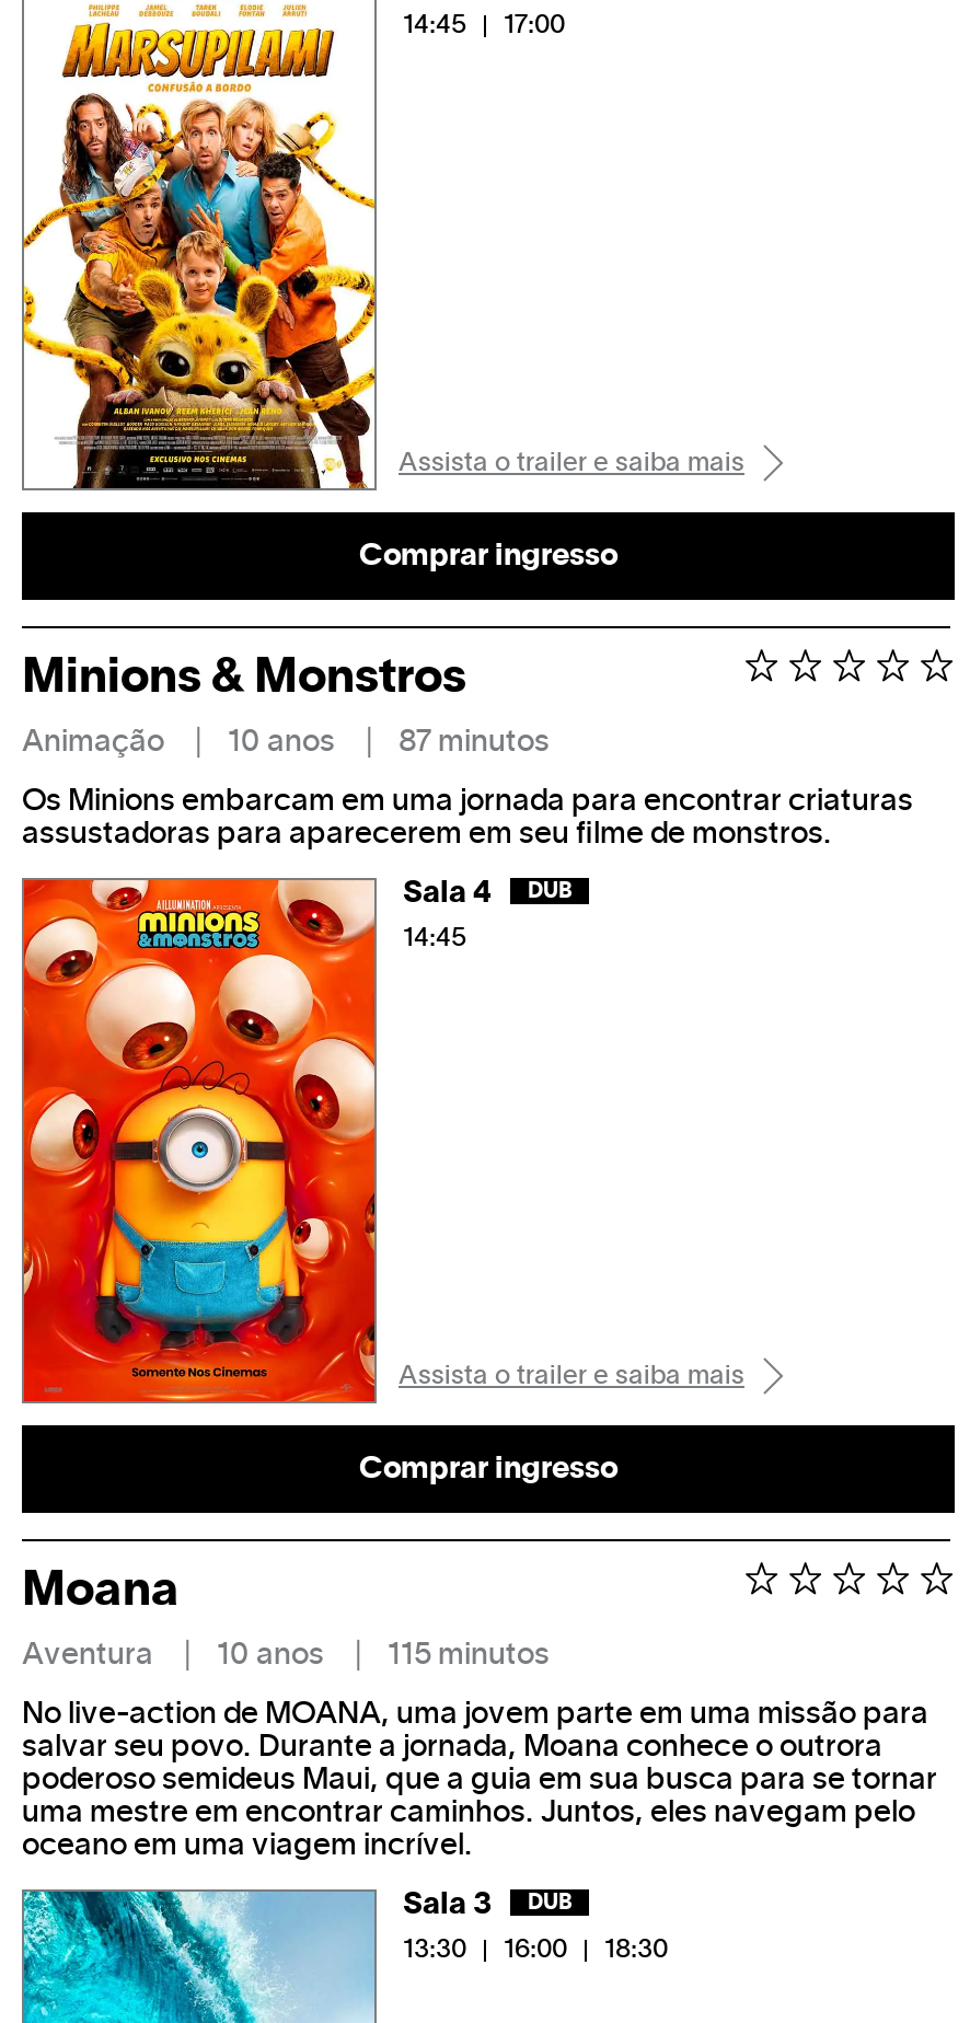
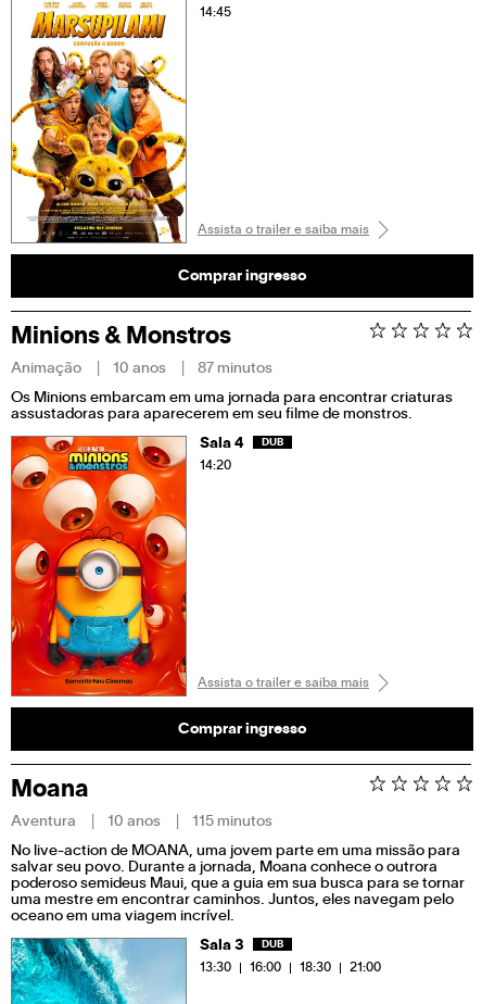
[504,13,565,37] 17:00 -> none
[403,926,466,950] 14:45 -> [200,460,231,472] 14:20
none -> [350,962,381,974] 21:00

